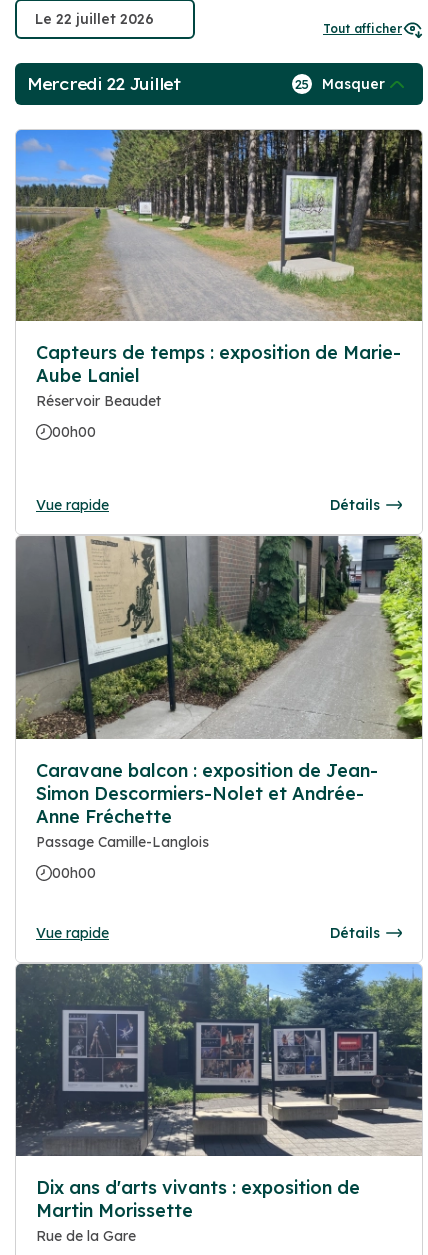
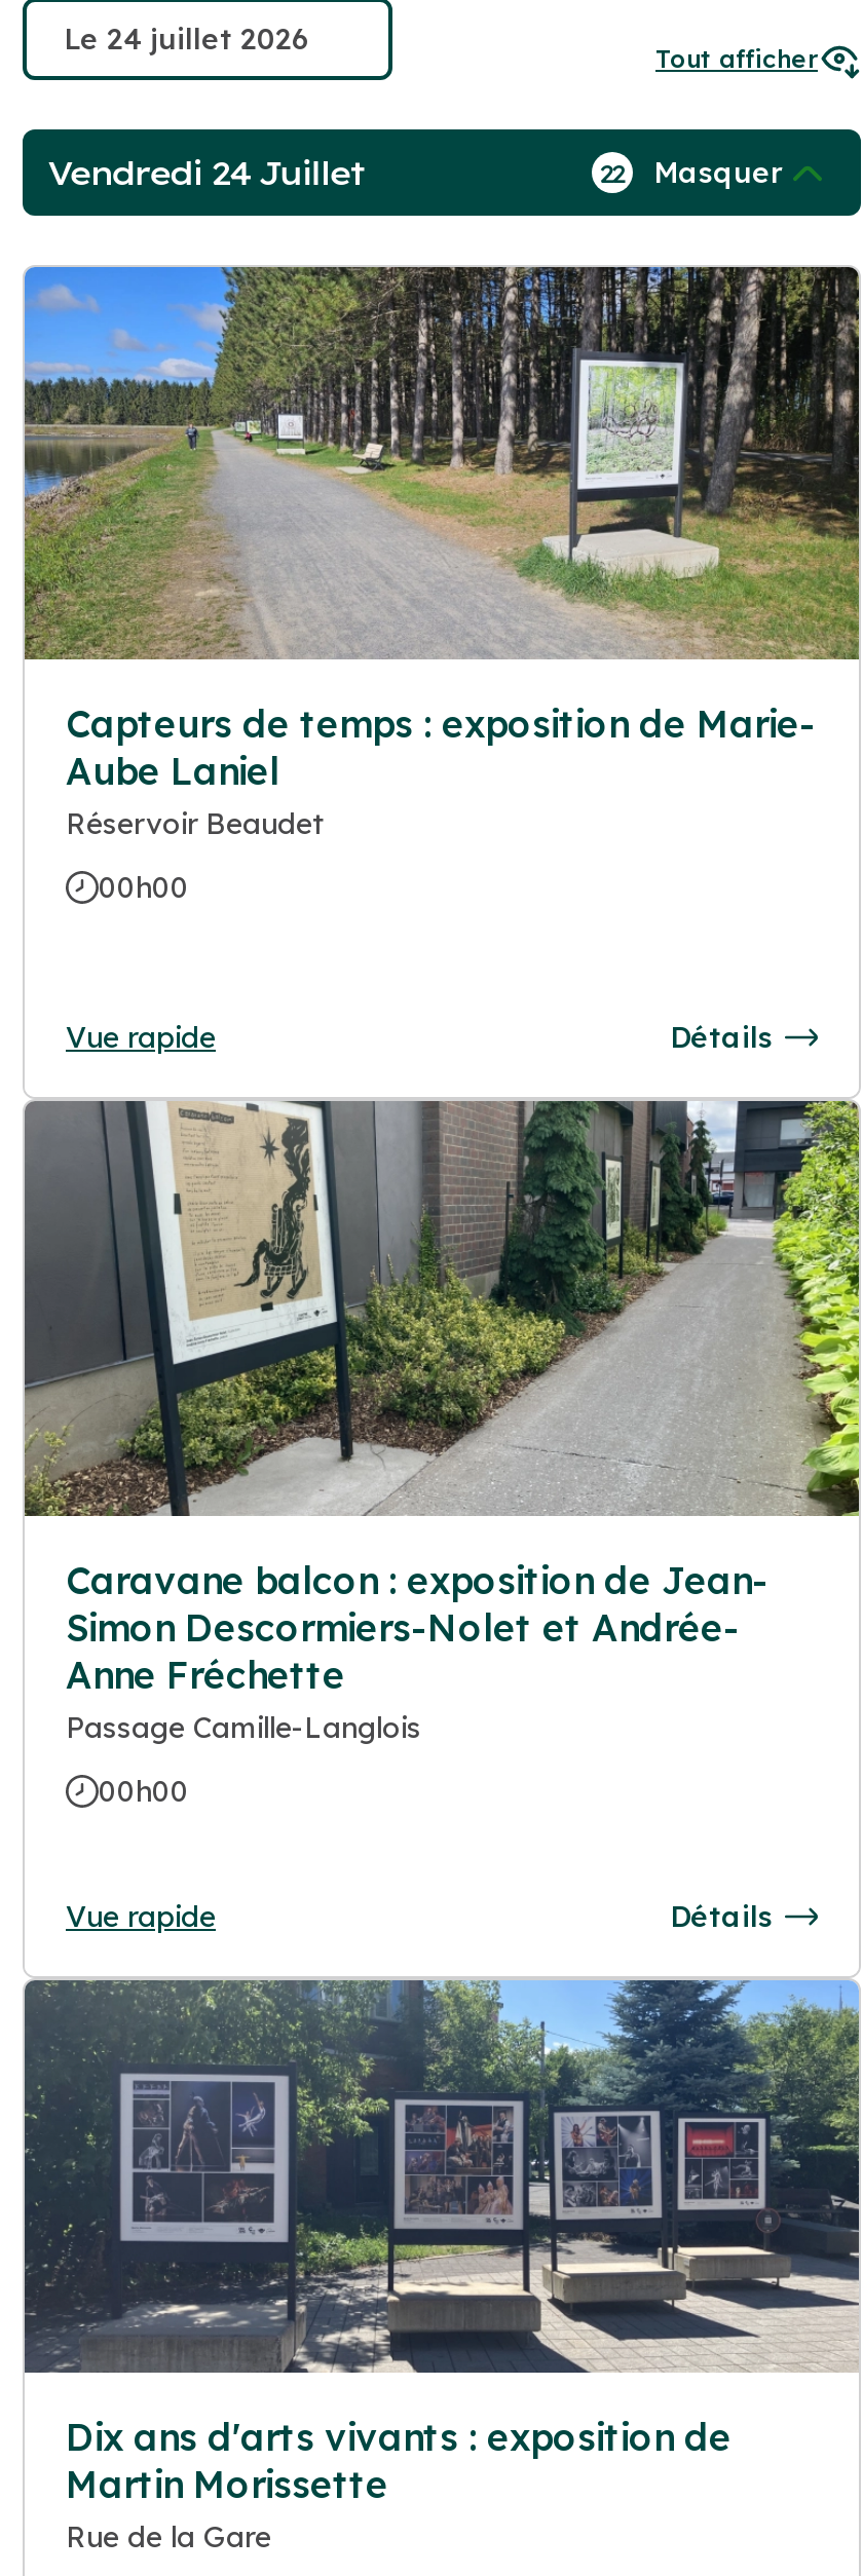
[27,74,181,94] Mercredi 22 Juillet -> [47,152,365,194] Vendredi 24 Juillet
[295,75,385,93] 25 Masquer -> [600,154,783,191] 22 Masquer

